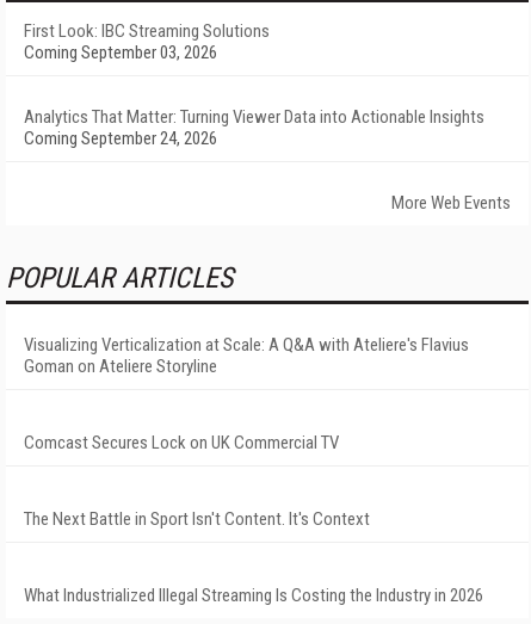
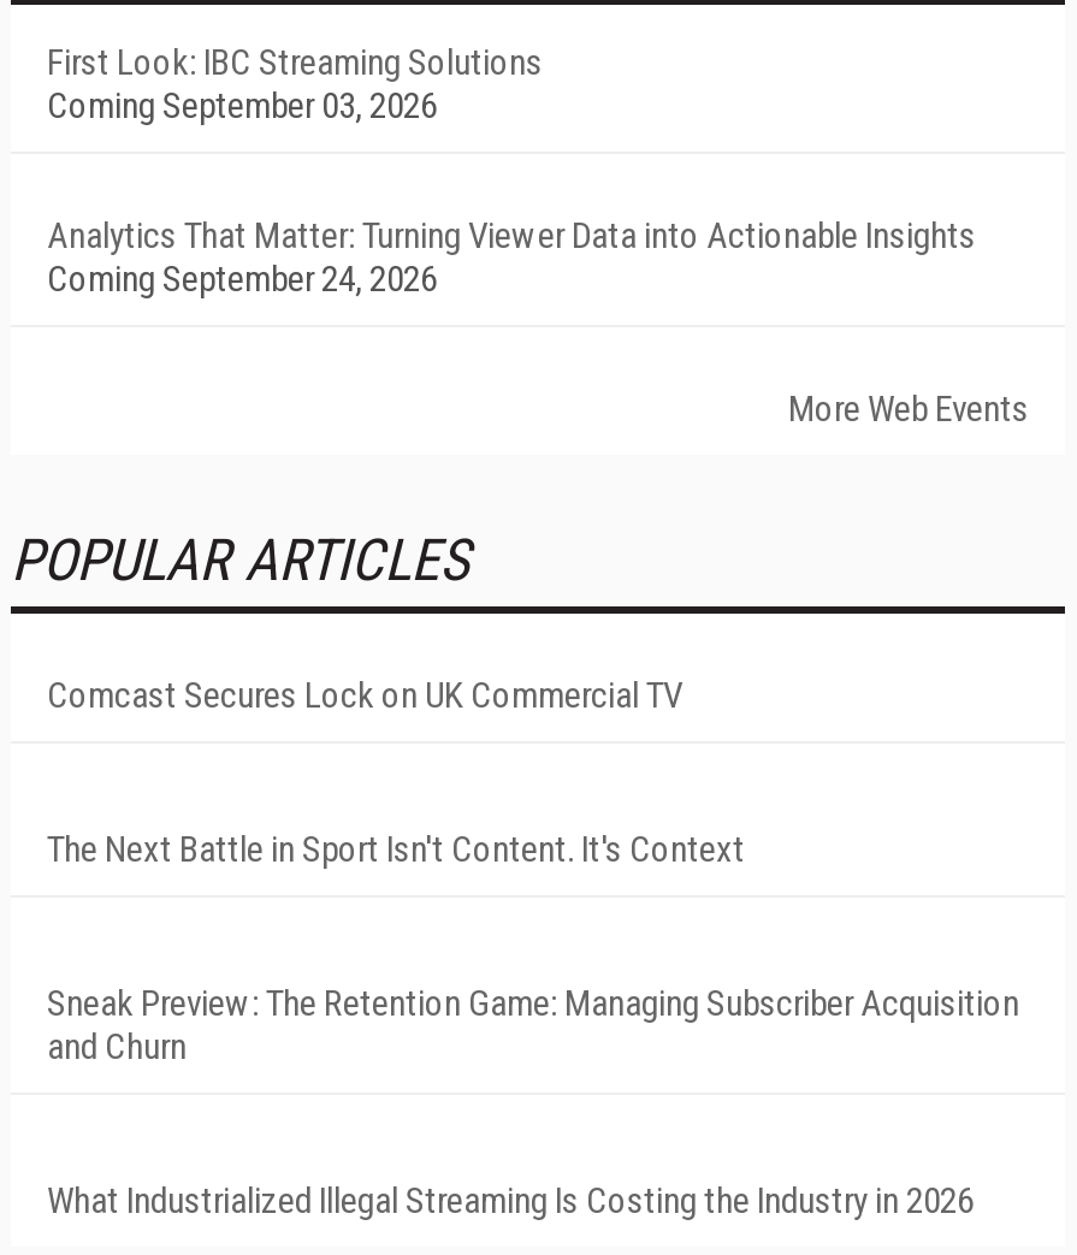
[24,334,469,377] Visualizing Verticalization at Scale: A Q&A with Ateliere's Flavius | Goman on Ateliere Storyline -> none
moved [24,432,370,530] -> [47,674,745,871]: Comcast Secures Lock on UK Commercial TV | The Next Battle in Sport Isn't Content. It's Context
none -> [47,982,1019,1068] Sneak Preview: The Retention Game: Managing Subscriber Acquisition | and Churn

